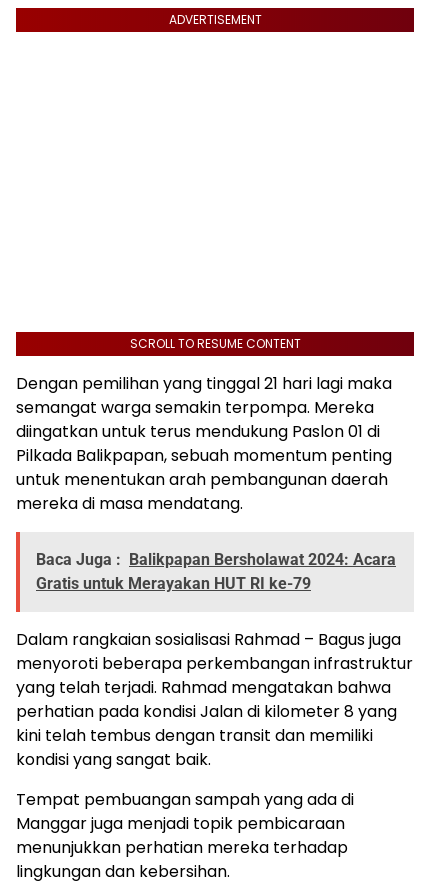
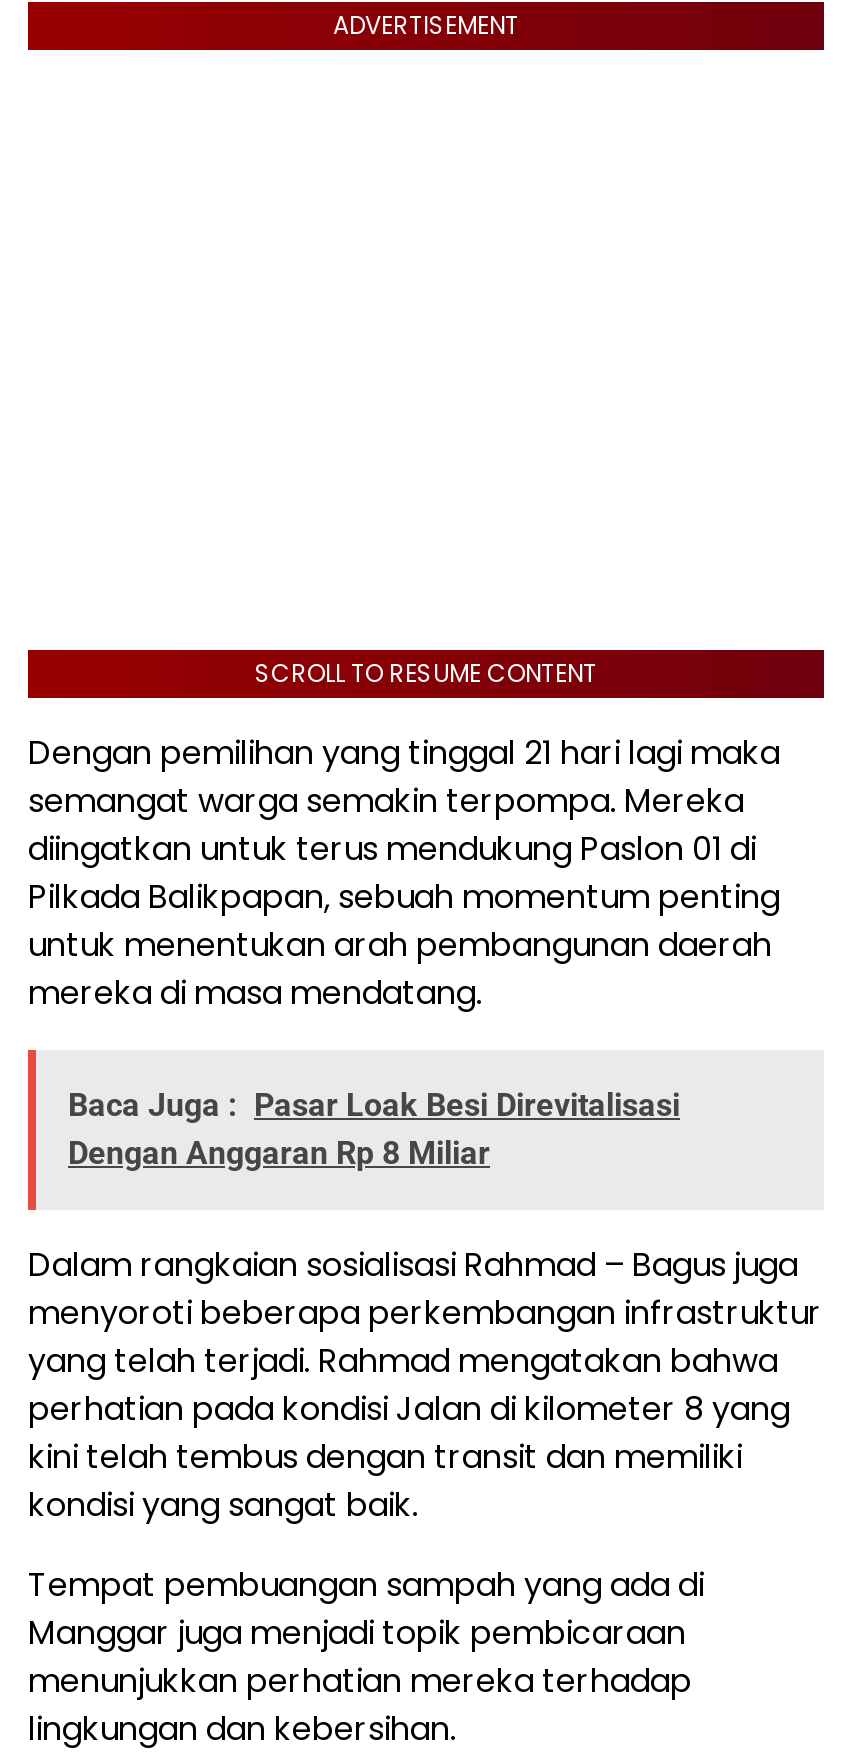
[36,550,396,593] Baca Juga : Balikpapan Bersholawat 2024: Acara | Gratis untuk Merayakan HUT RI ke-79 -> [68,1087,680,1173] Baca Juga : Pasar Loak Besi Direvitalisasi | Dengan Anggaran Rp 8 Miliar

